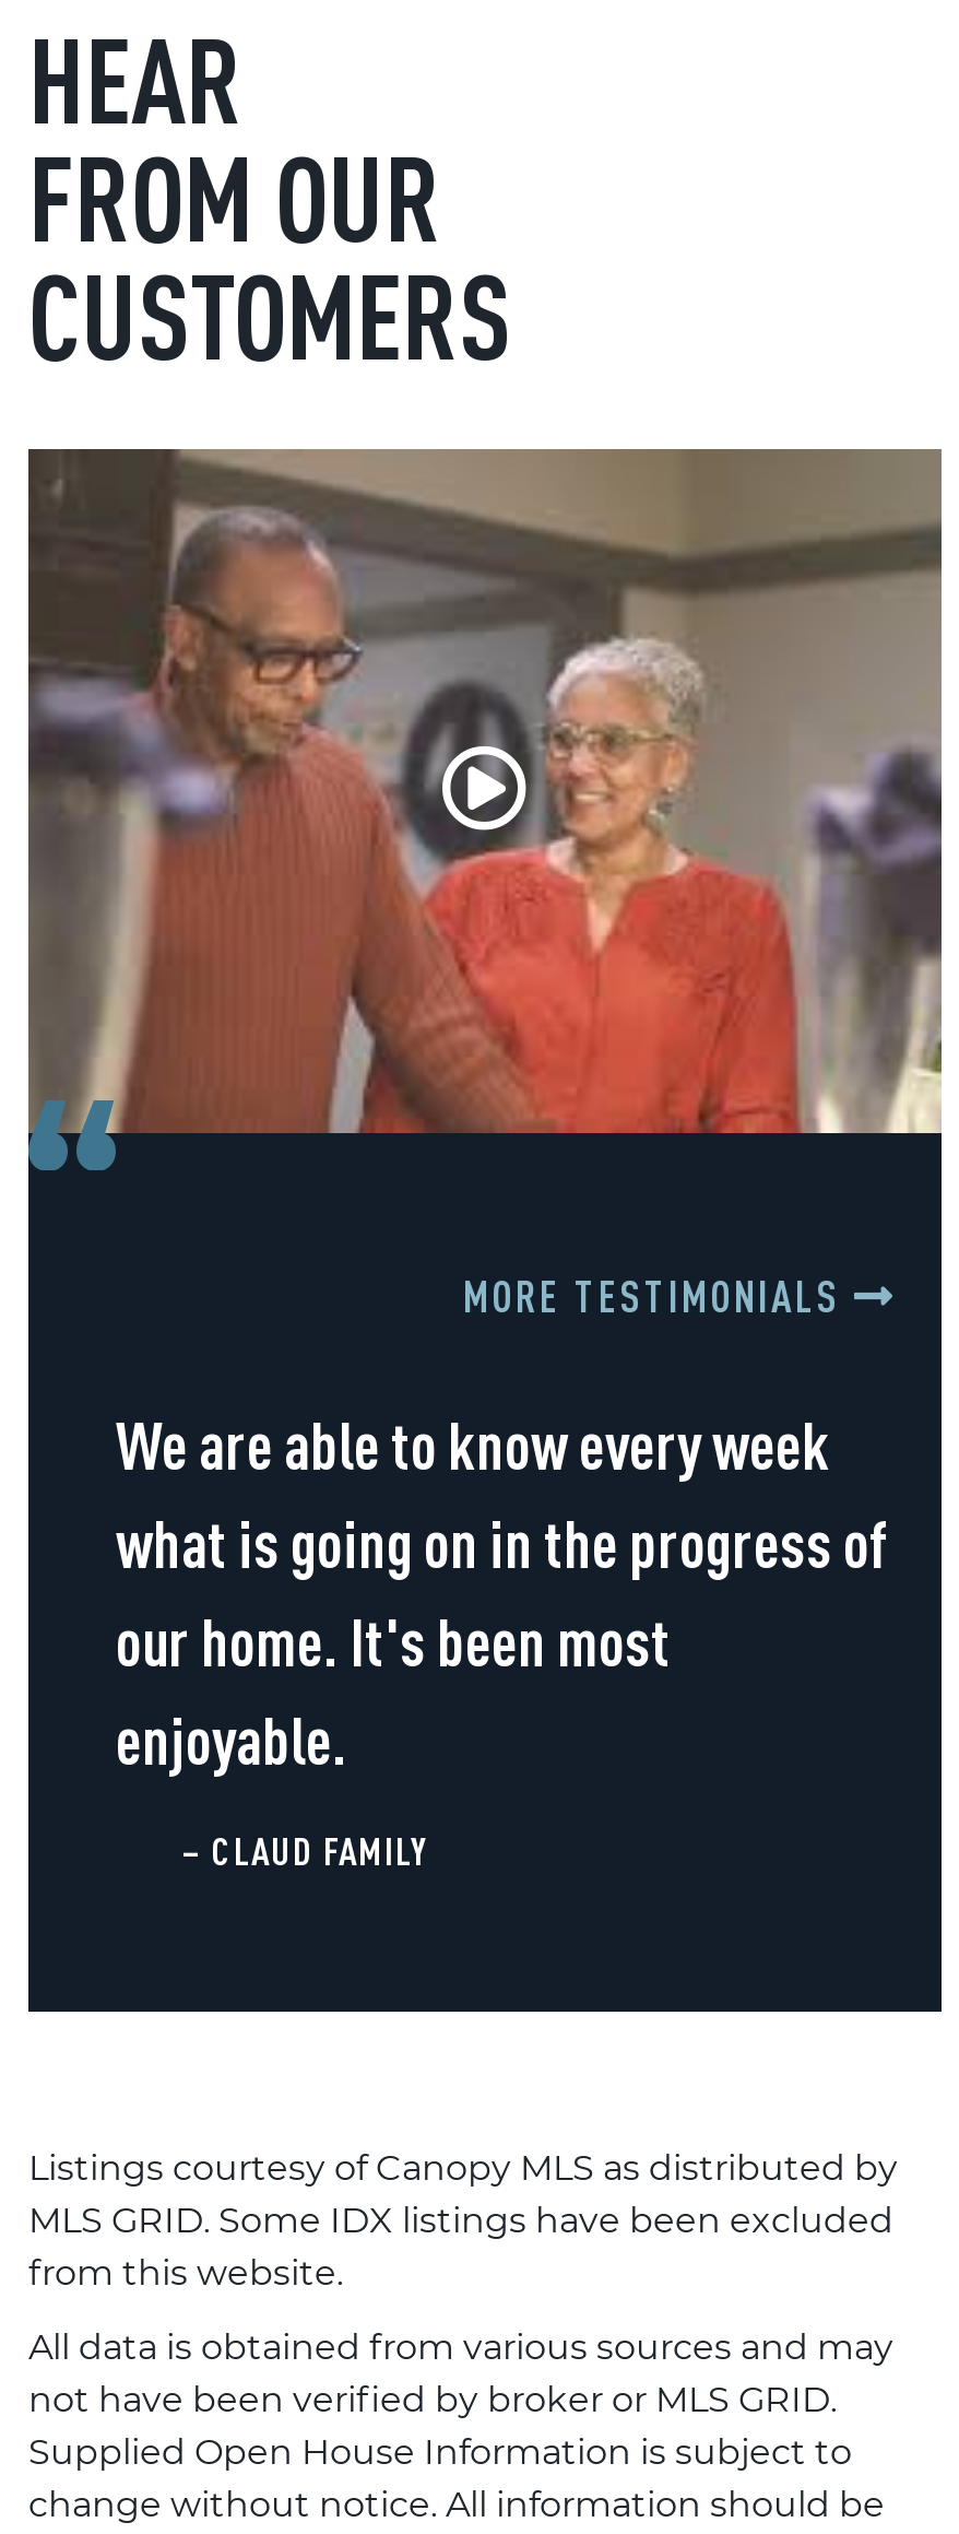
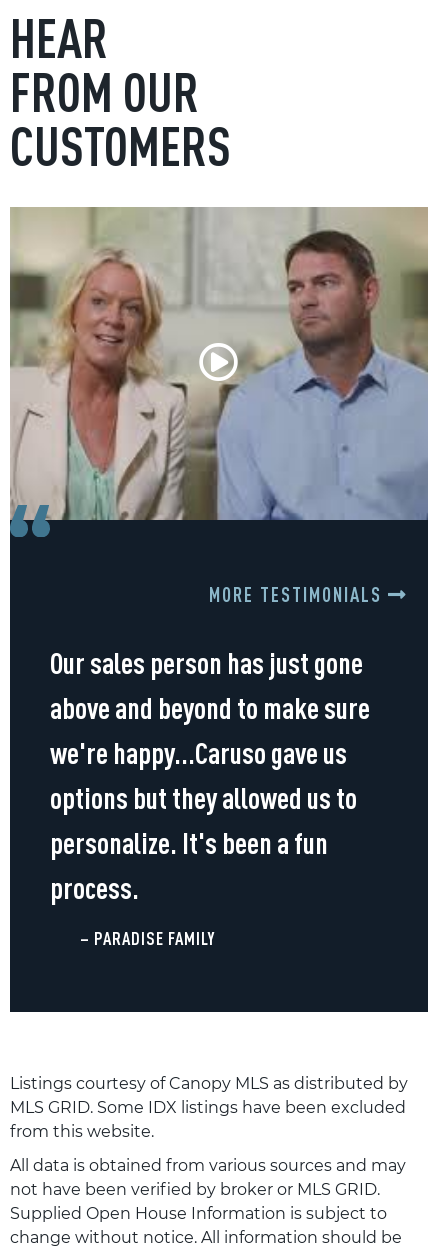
[28,449,944,1135] [image] -> [10,207,428,521] [image]
[116,1407,889,1779] We are able to know every week | what is going on in the progress of | our home. It's been most | enjoyable. -> [50,645,370,905] Our sales person has just gone | above and beyond to make sure | we're happy...Caruso gave us | options but they allowed us to | personalize. It's been a fun | process.
[181,1829,426,1873] – CLAUD FAMILY -> [80,928,215,948] – PARADISE FAMILY

